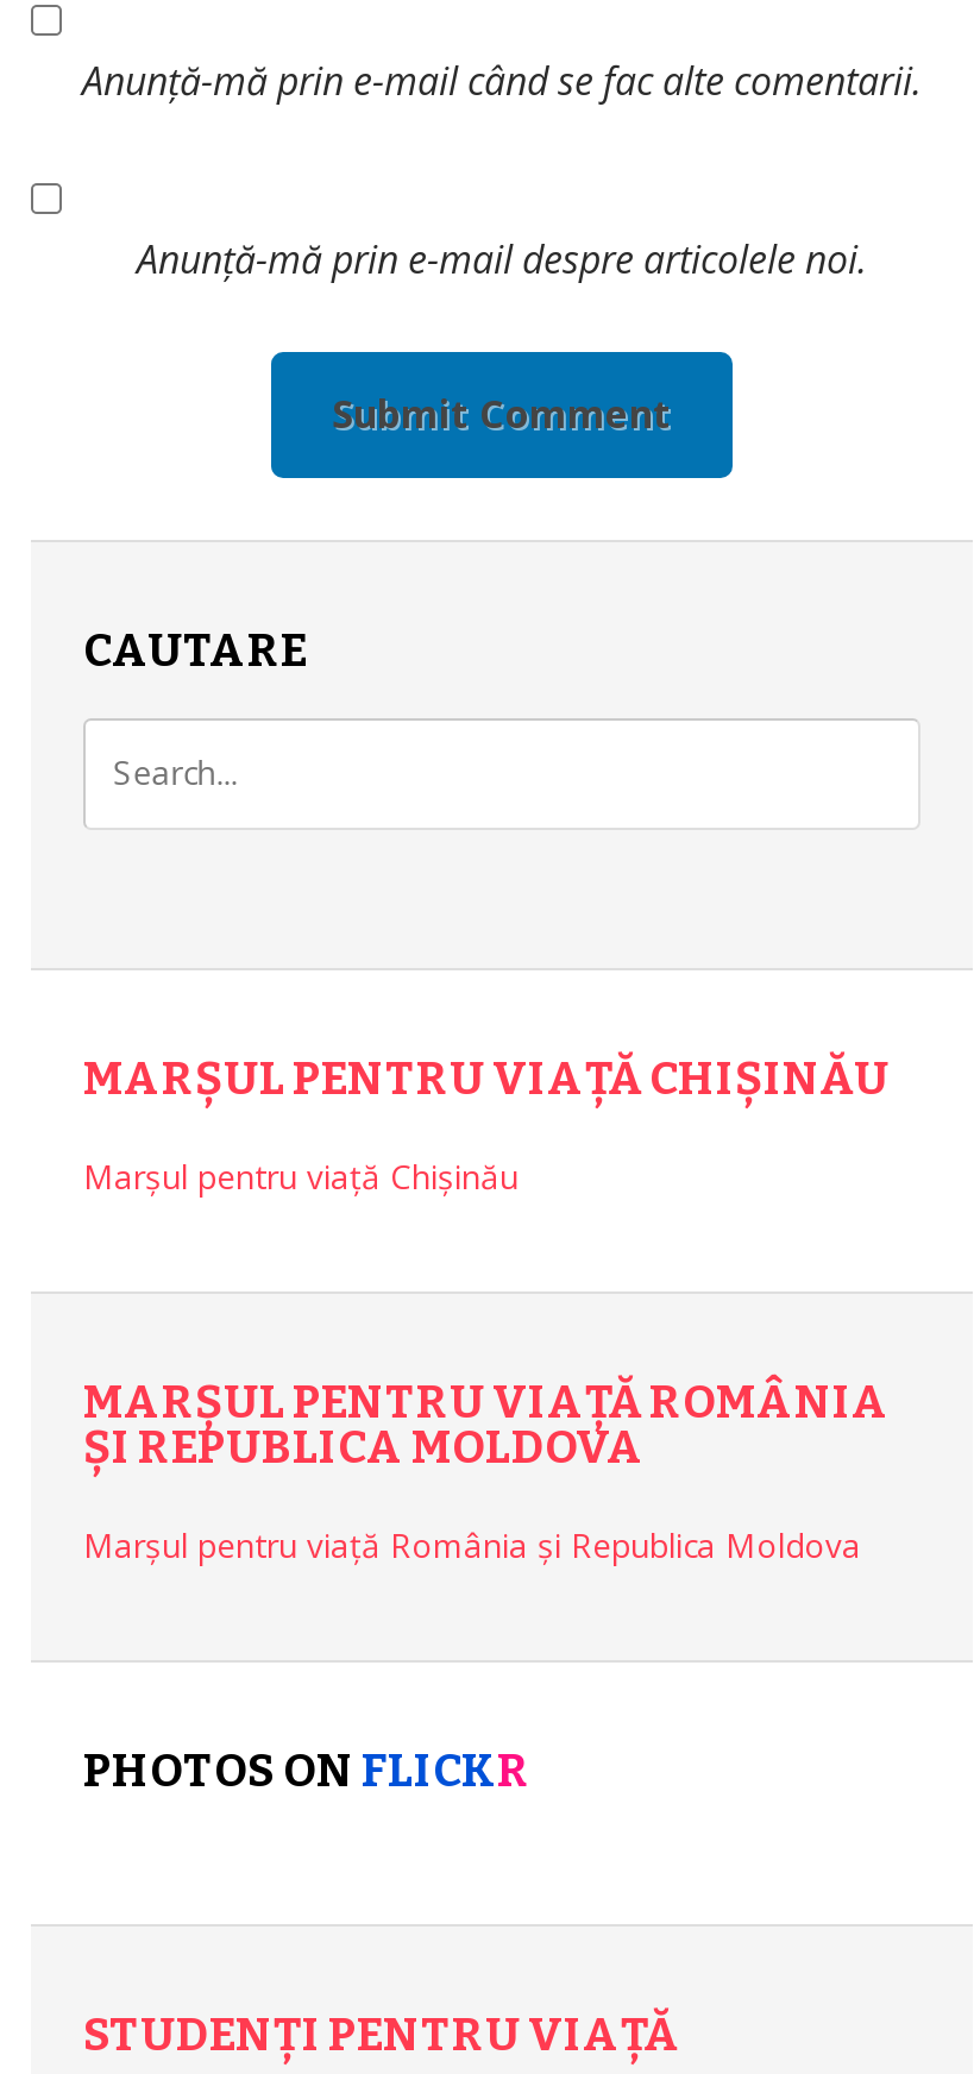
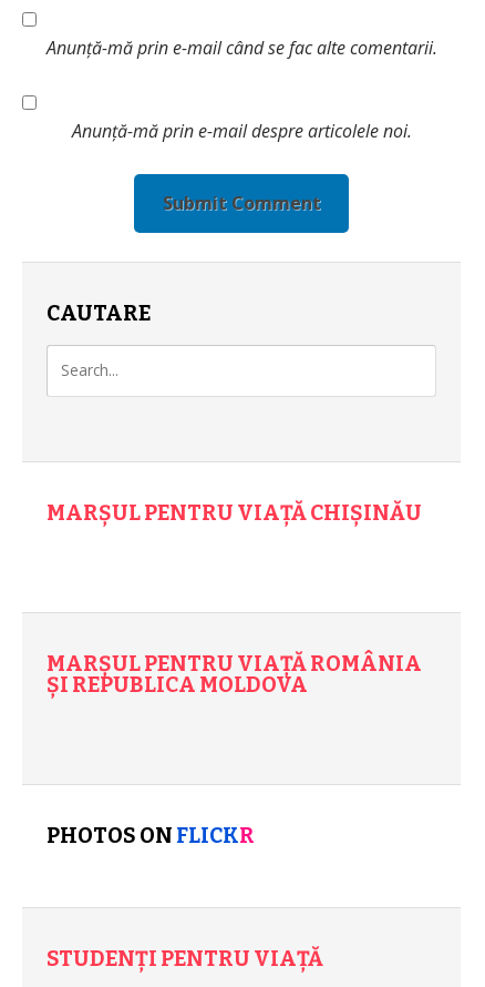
[83,1154,519,1199] Marșul pentru viață Chișinău -> none
[83,1523,861,1568] Marșul pentru viață România și Republica Moldova -> none

